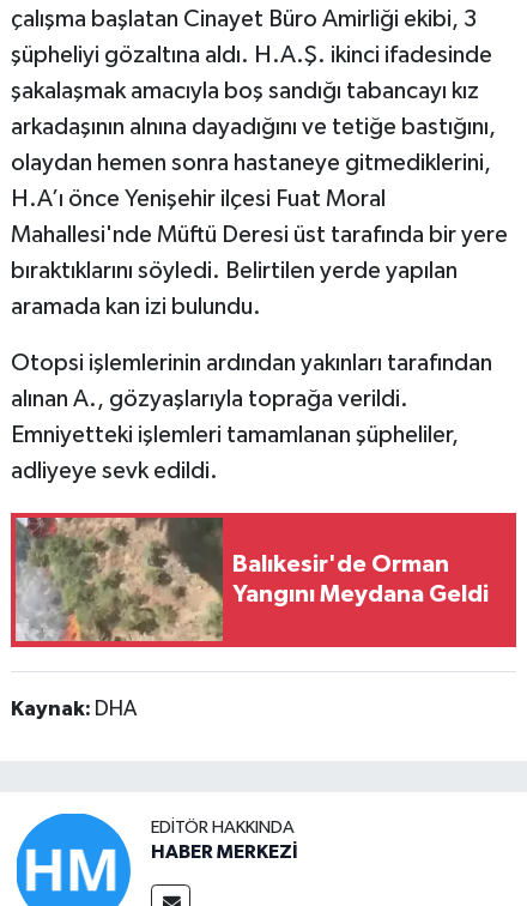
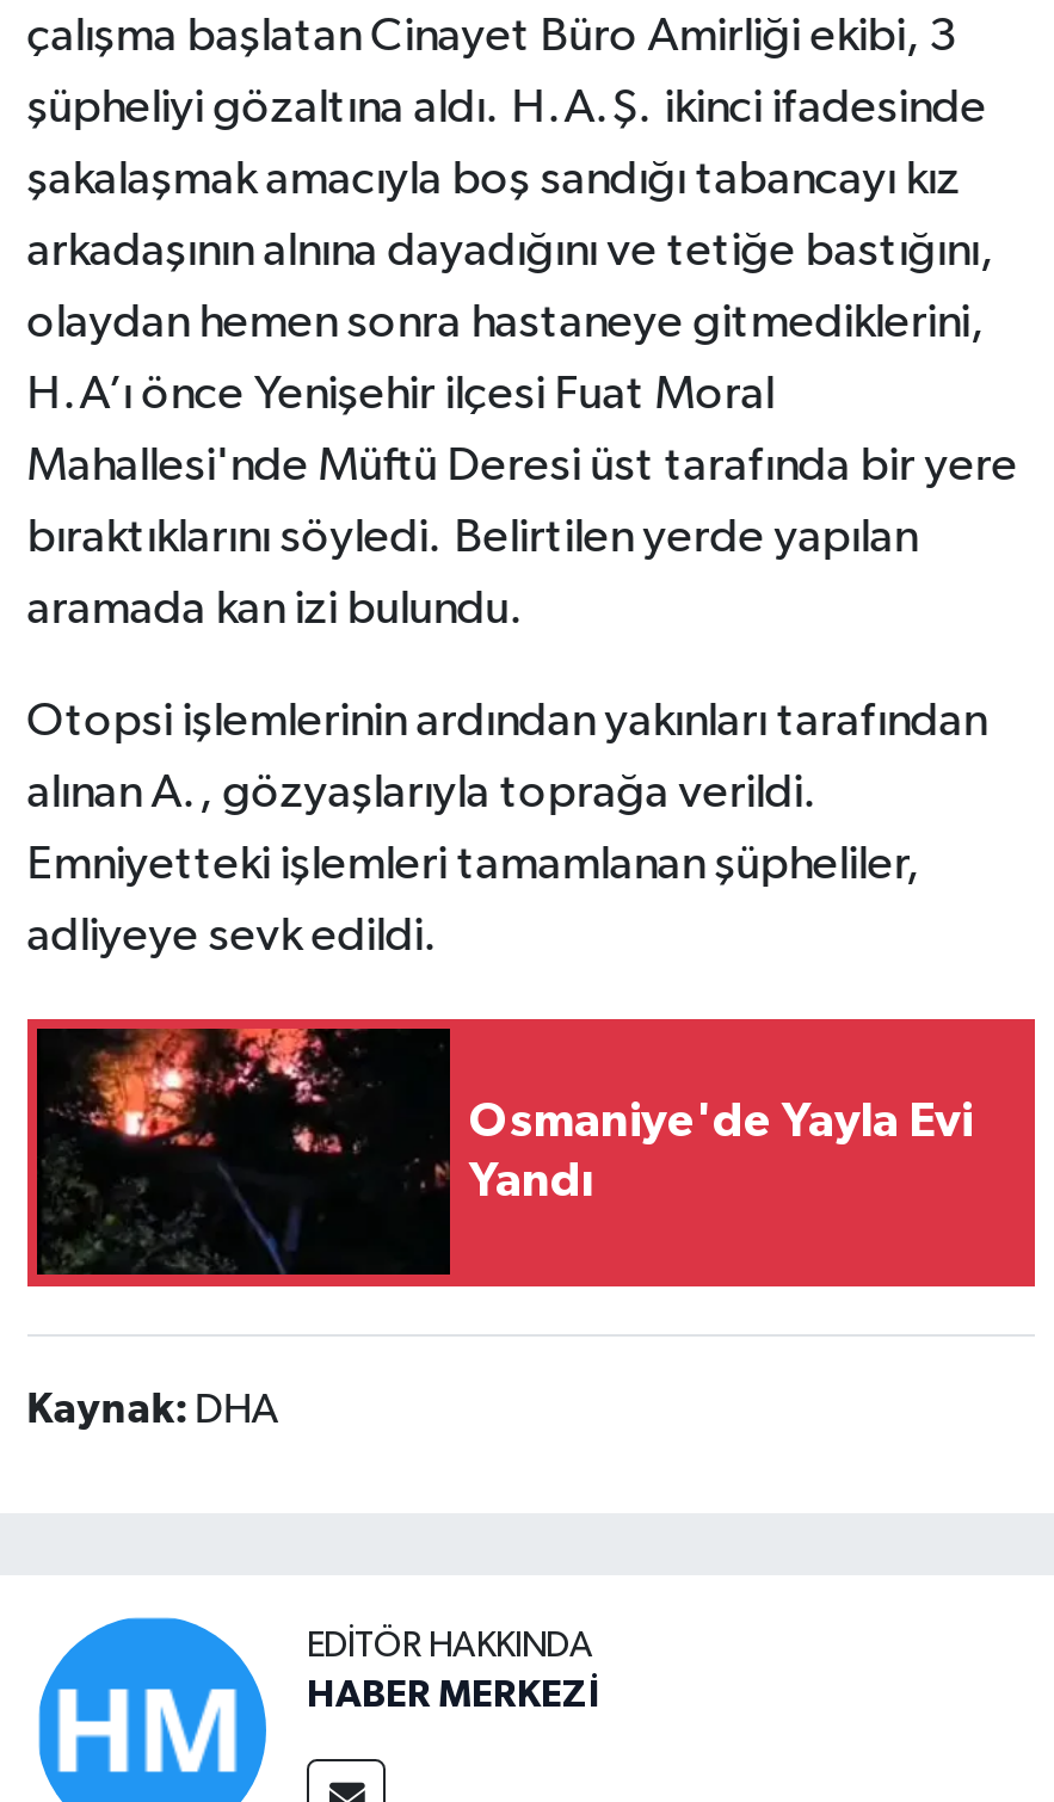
[14,517,489,642] [image] | Balıkesir'de Orman | Yangını Meydana Geldi -> [35,1026,973,1277] [image] | Osmaniye'de Yayla Evi | Yandı

